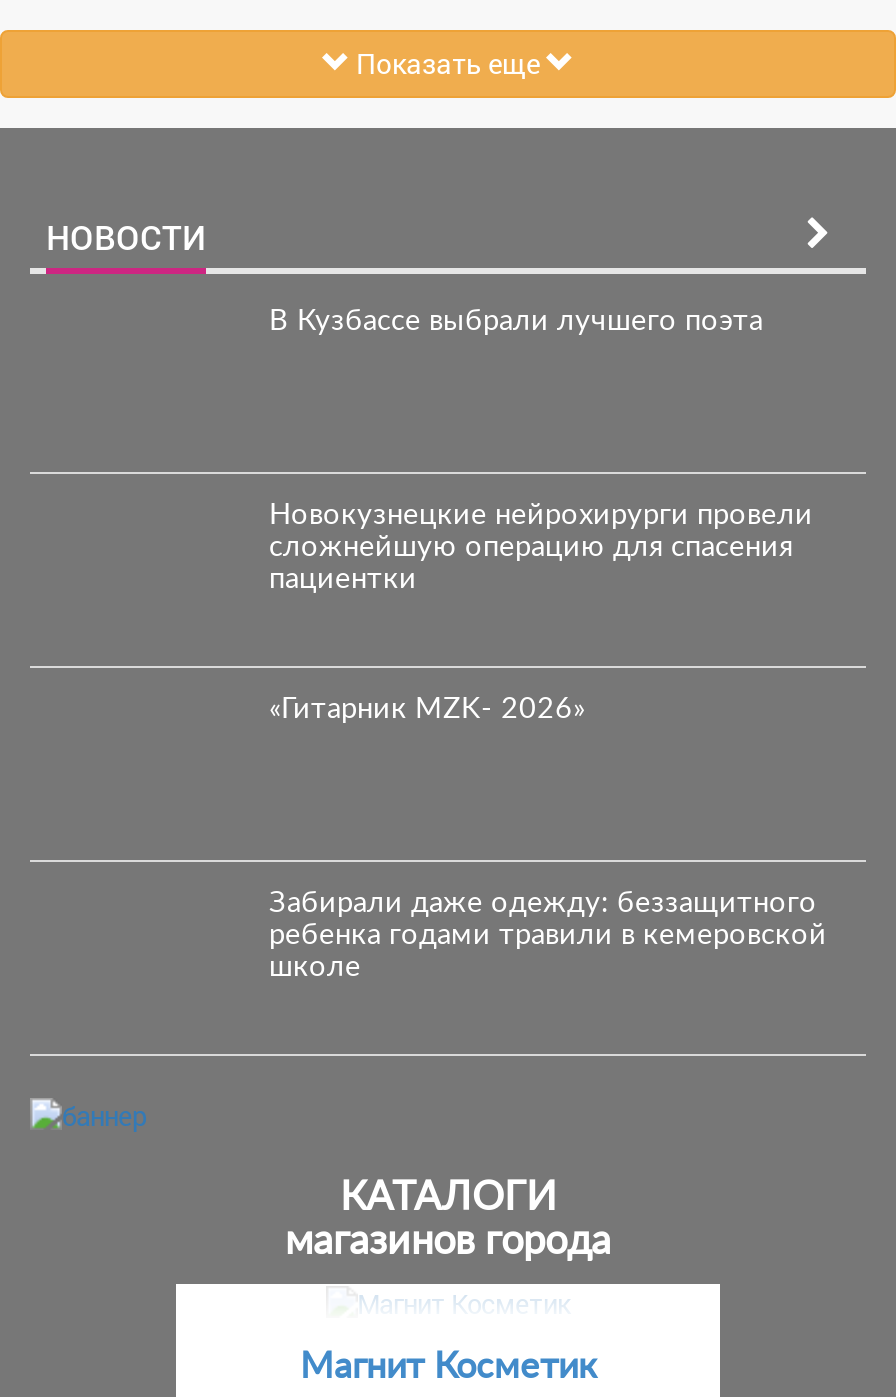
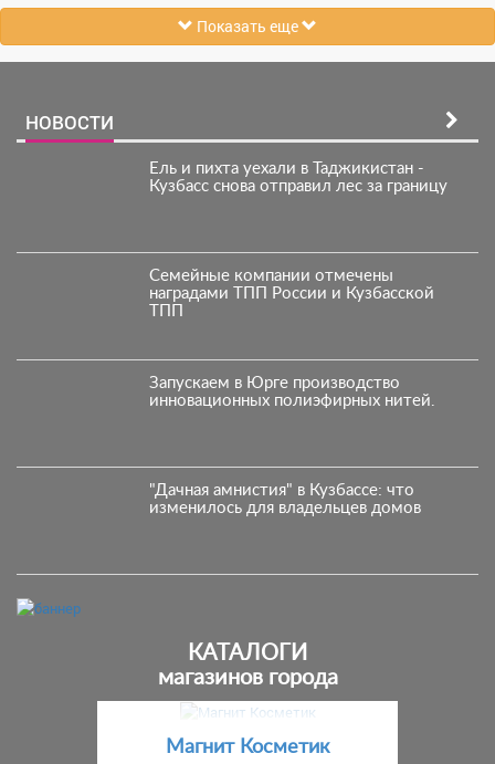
[269,306,763,336] В Кузбассе выбрали лучшего поэта -> [149,160,447,194] Ель и пихта уехали в Таджикистан - | Кузбасс снова отправил лес за границу
[269,500,813,594] Новокузнецкие нейрохирурги провели | сложнейшую операцию для спасения | пациентки -> [149,267,434,319] Семейные компании отмечены | наградами ТПП России и Кузбасской | ТПП
[269,694,585,724] «Гитарник MZK- 2026» -> [149,375,435,409] Запускаем в Юрге производство | инновационных полиэфирных нитей.
[269,888,827,982] Забирали даже одежду: беззащитного | ребенка годами травили в кемеровской | школе -> [149,482,420,516] "Дачная амнистия" в Кузбассе: что | изменилось для владельцев домов

